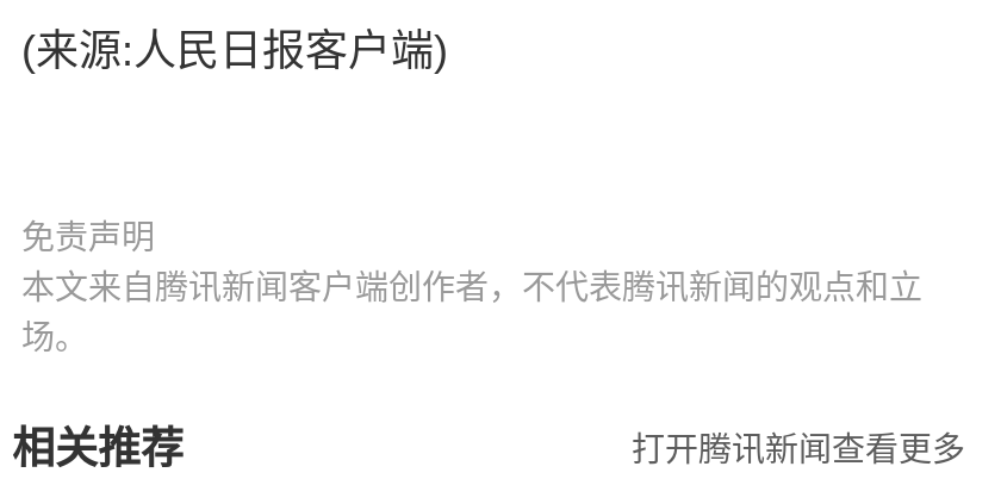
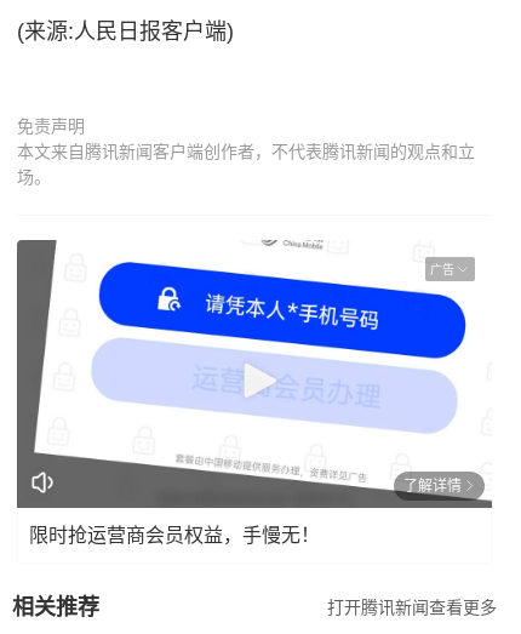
none -> [16,239,493,509] [image] | 广告
none -> [29,477,462,545] 了解详情 | 限时抢运营商会员权益，手慢无！

